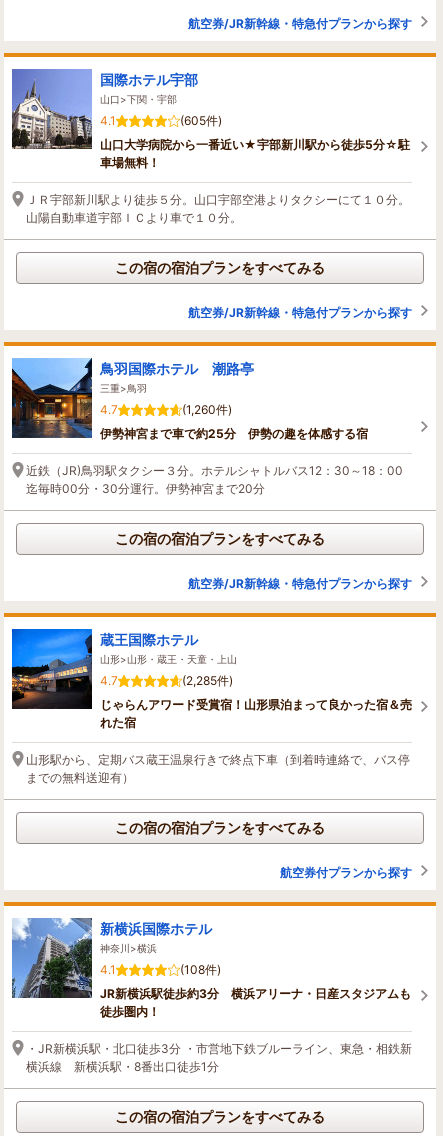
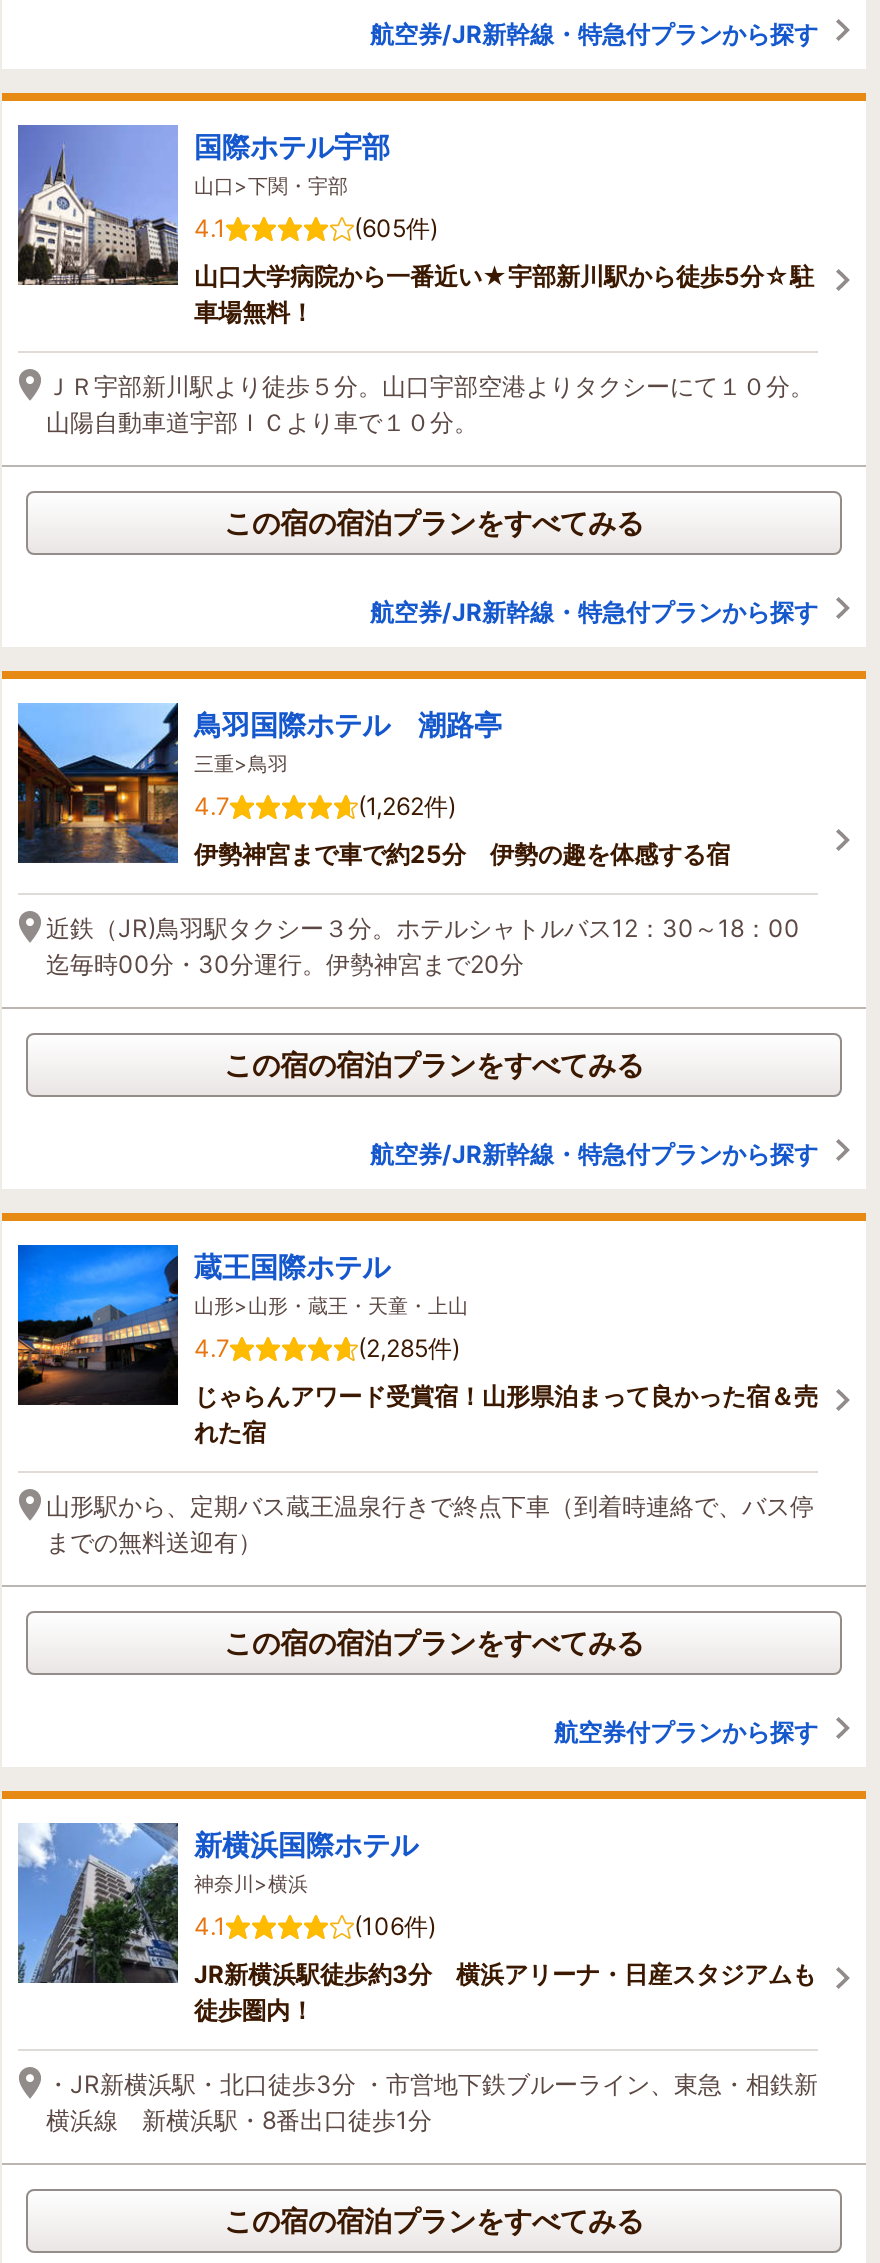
[182,402,232,417] (1,260件) -> [358,790,456,820] (1,262件)
[180,962,221,977] (108件) -> [354,1910,436,1940] (106件)

